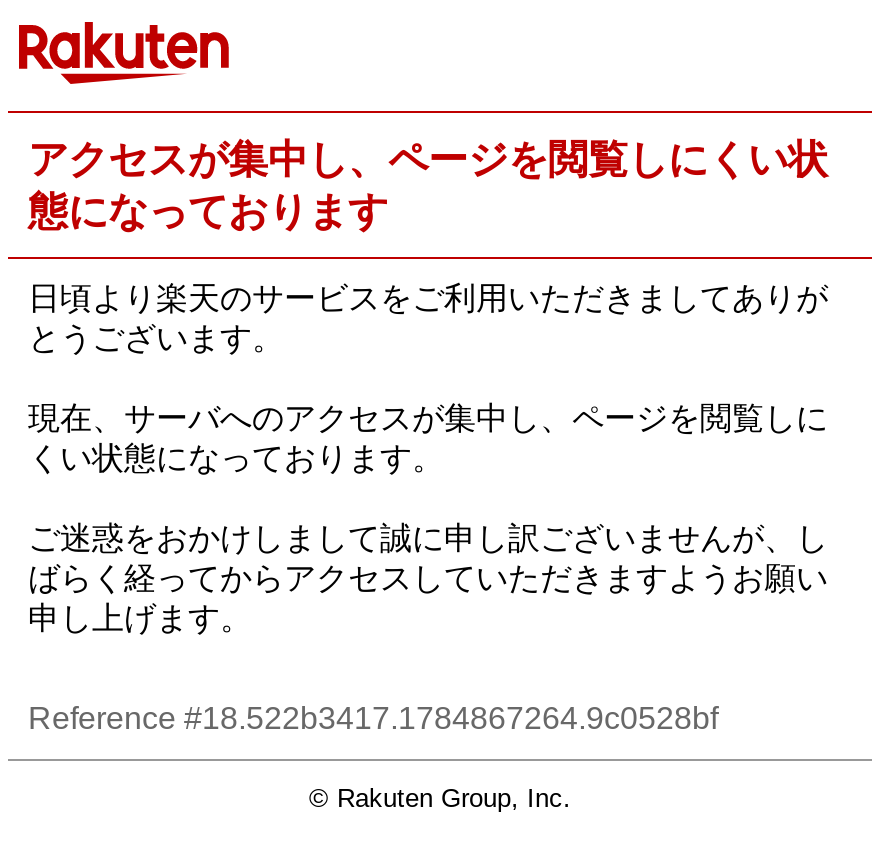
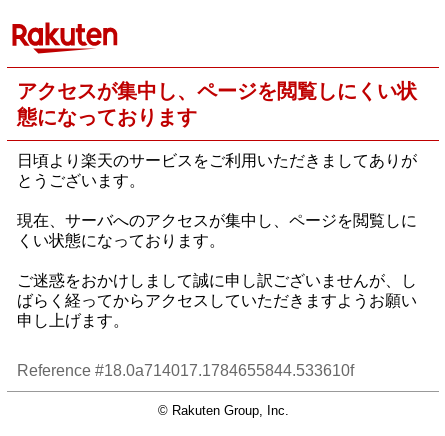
[28,702,718,736] Reference #18.522b3417.1784867264.9c0528bf -> [17,362,354,379] Reference #18.0a714017.1784655844.533610f

